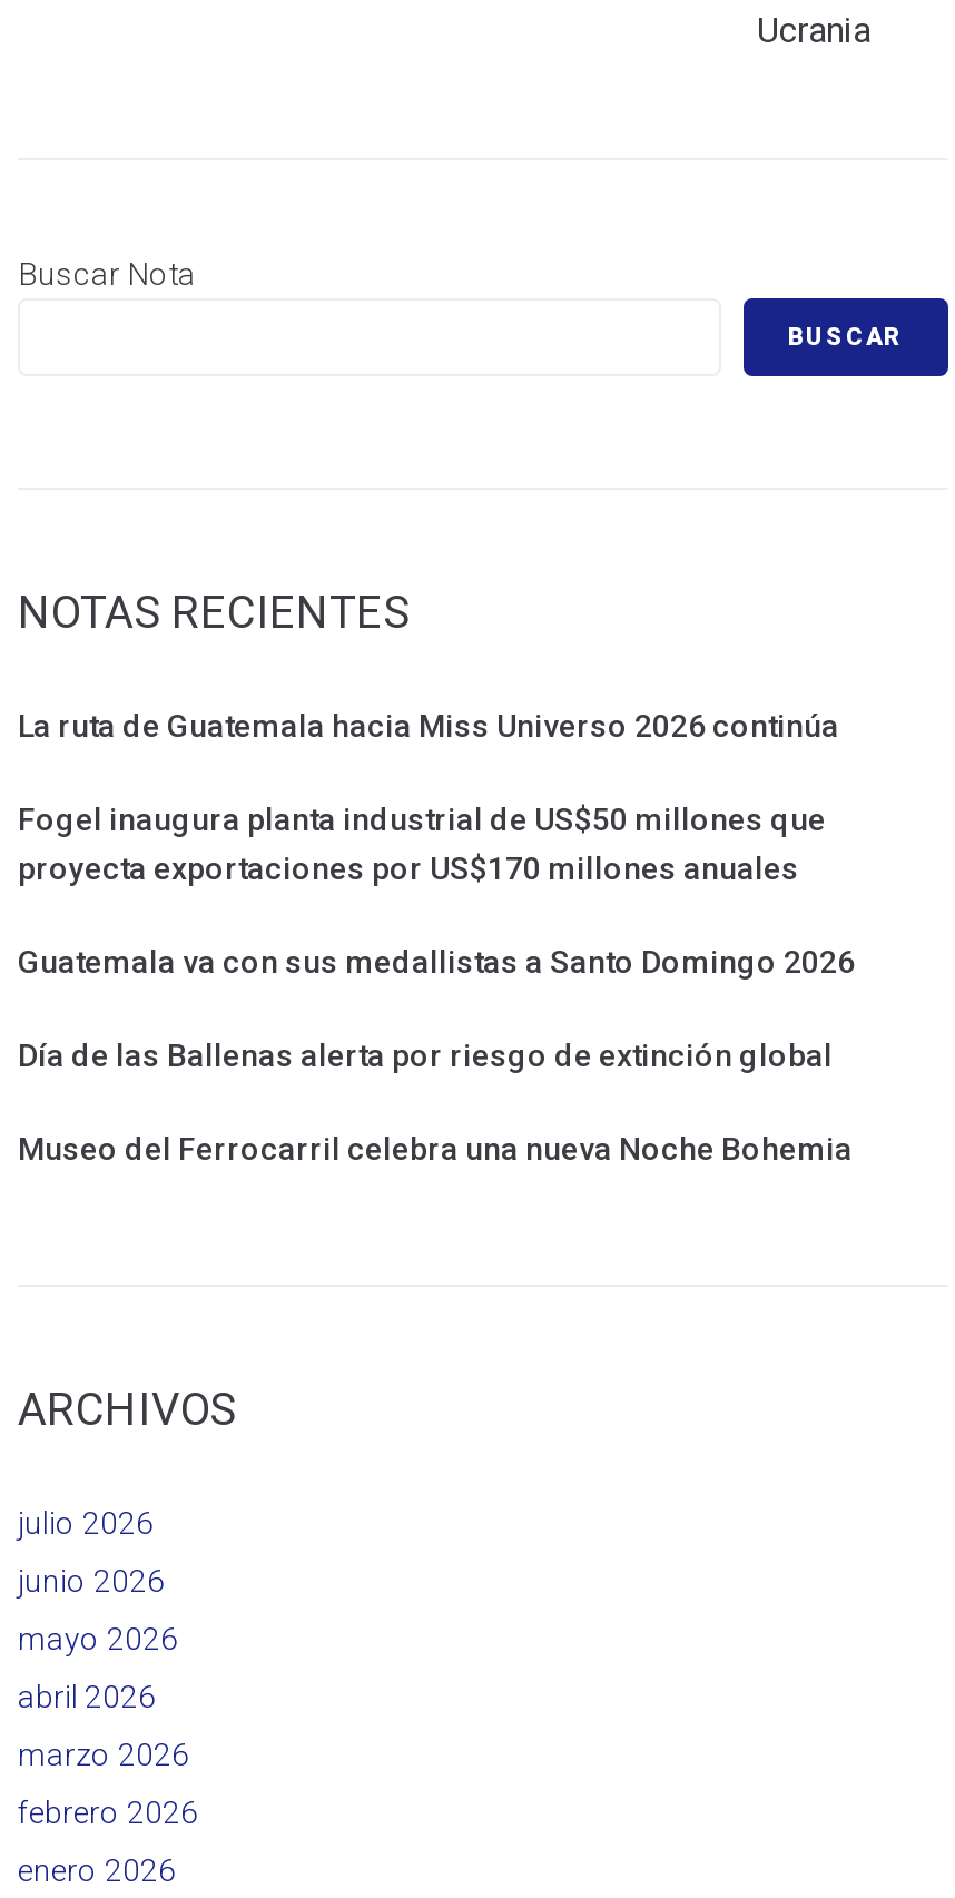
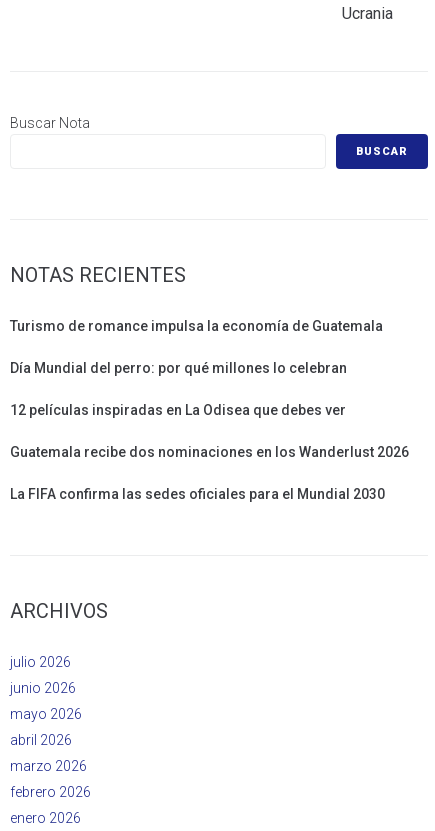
[18,708,839,744] La ruta de Guatemala hacia Miss Universo 2026 continúa -> [10,318,383,334] Turismo de romance impulsa la economía de Guatemala
[18,802,826,886] Fogel inaugura planta industrial de US$50 millones que | proyecta exportaciones por US$170 millones anuales -> [10,360,347,376] Día Mundial del perro: por qué millones lo celebran
[18,944,855,980] Guatemala va con sus medallistas a Santo Domingo 2026 -> [10,402,346,418] 12 películas inspiradas en La Odisea que debes ver
[18,1037,833,1073] Día de las Ballenas alerta por riesgo de extinción global -> [10,444,409,460] Guatemala recibe dos nominaciones en los Wanderlust 2026
[18,1131,853,1167] Museo del Ferrocarril celebra una nueva Noche Bohemia -> [10,486,385,502] La FIFA confirma las sedes oficiales para el Mundial 2030

